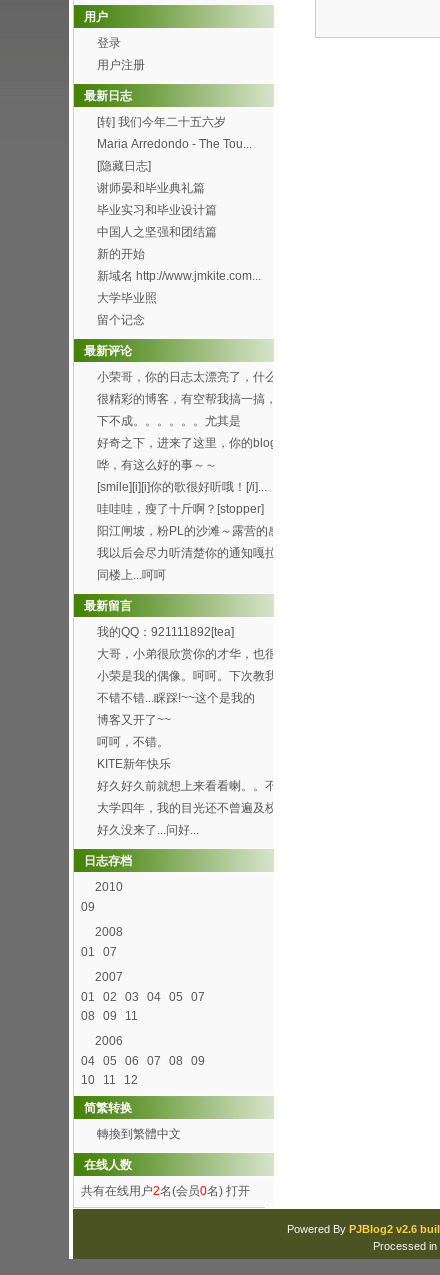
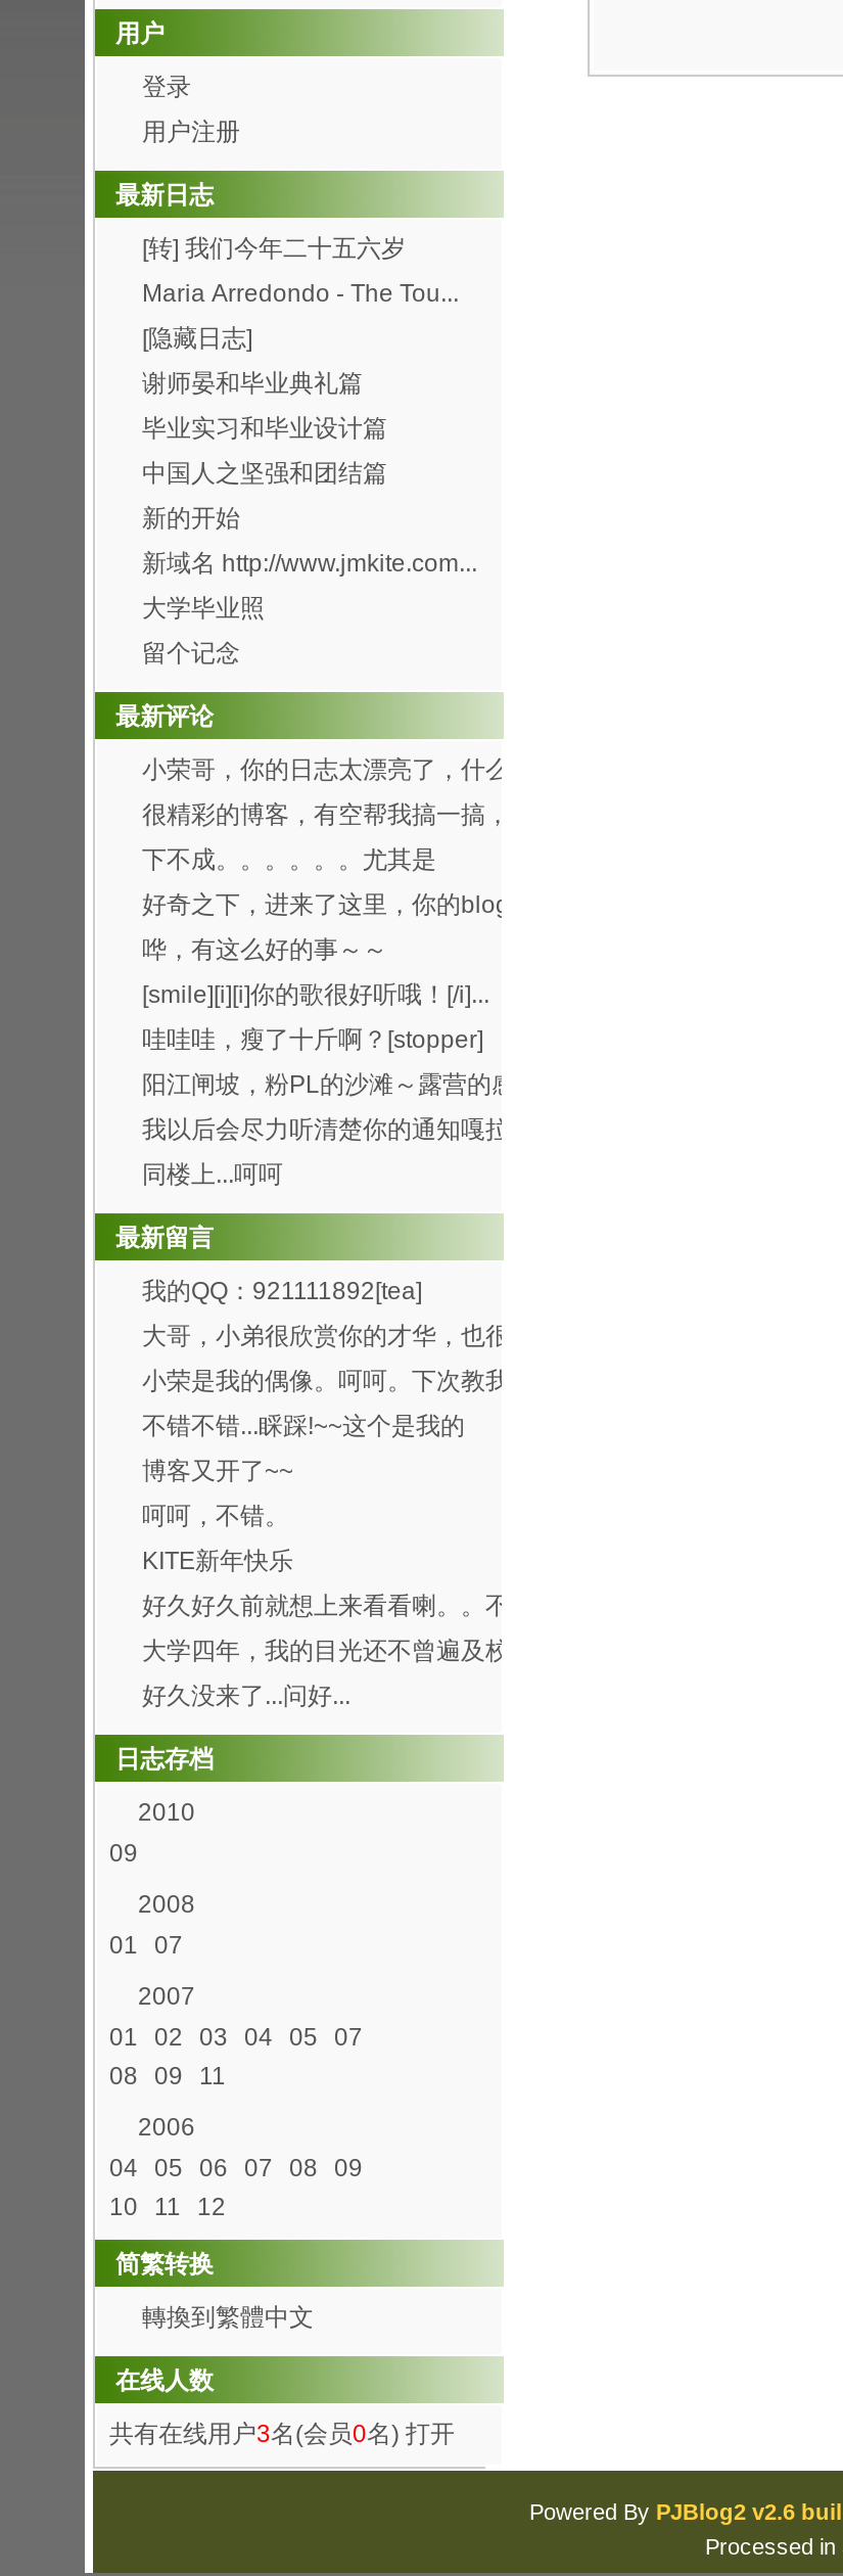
[81,1184,250,1198] 共有在线用户2名(会员0名)打开 -> [109,2420,455,2448] 共有在线用户3名(会员0名)打开

